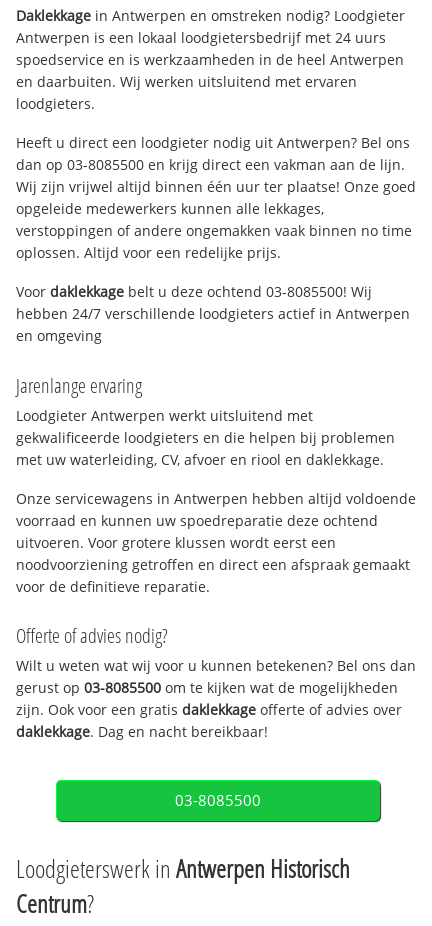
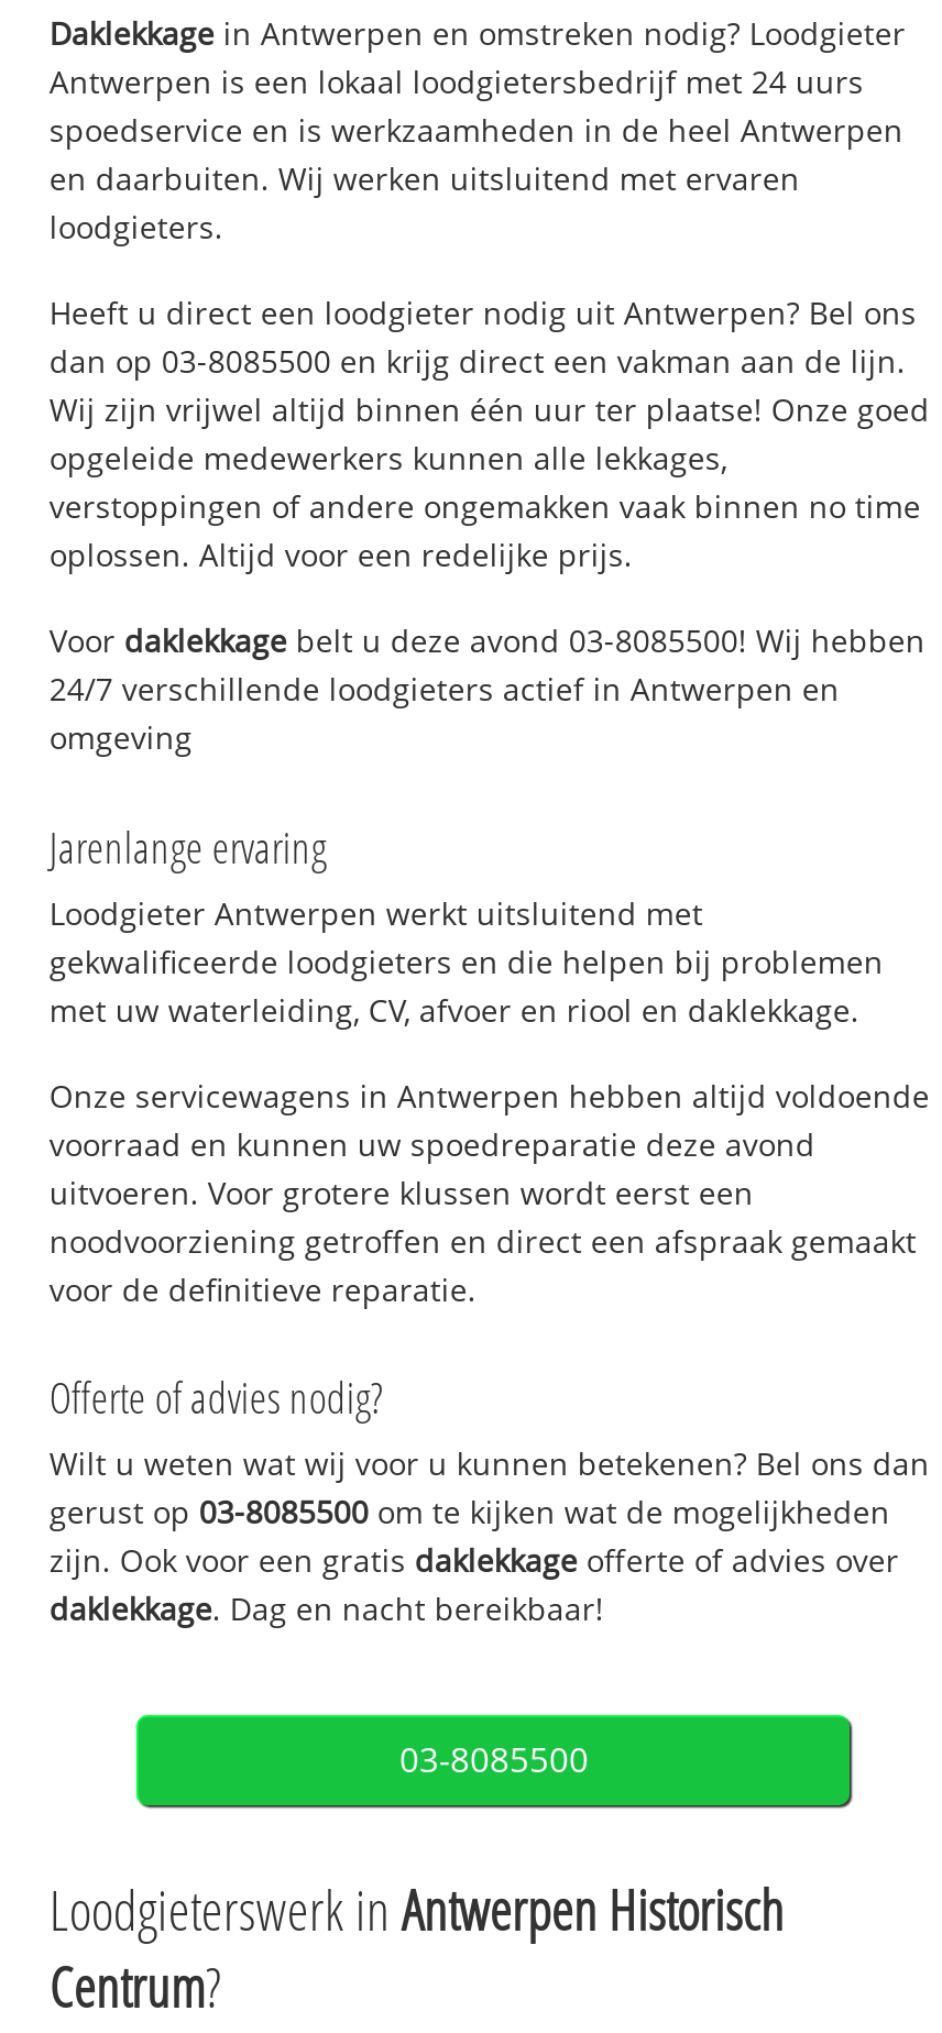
[16,282,410,345] Voor daklekkage belt u deze ochtend 03-8085500! Wij | hebben 24/7 verschillende loodgieters actief in Antwerpen | en omgeving -> [49,619,925,758] Voor daklekkage belt u deze avond 03-8085500! Wij hebben | 24/7 verschillende loodgieters actief in Antwerpen en | omgeving
[16,510,378,529] voorraad en kunnen uw spoedreparatie deze ochtend -> [49,1122,815,1164] voorraad en kunnen uw spoedreparatie deze avond

